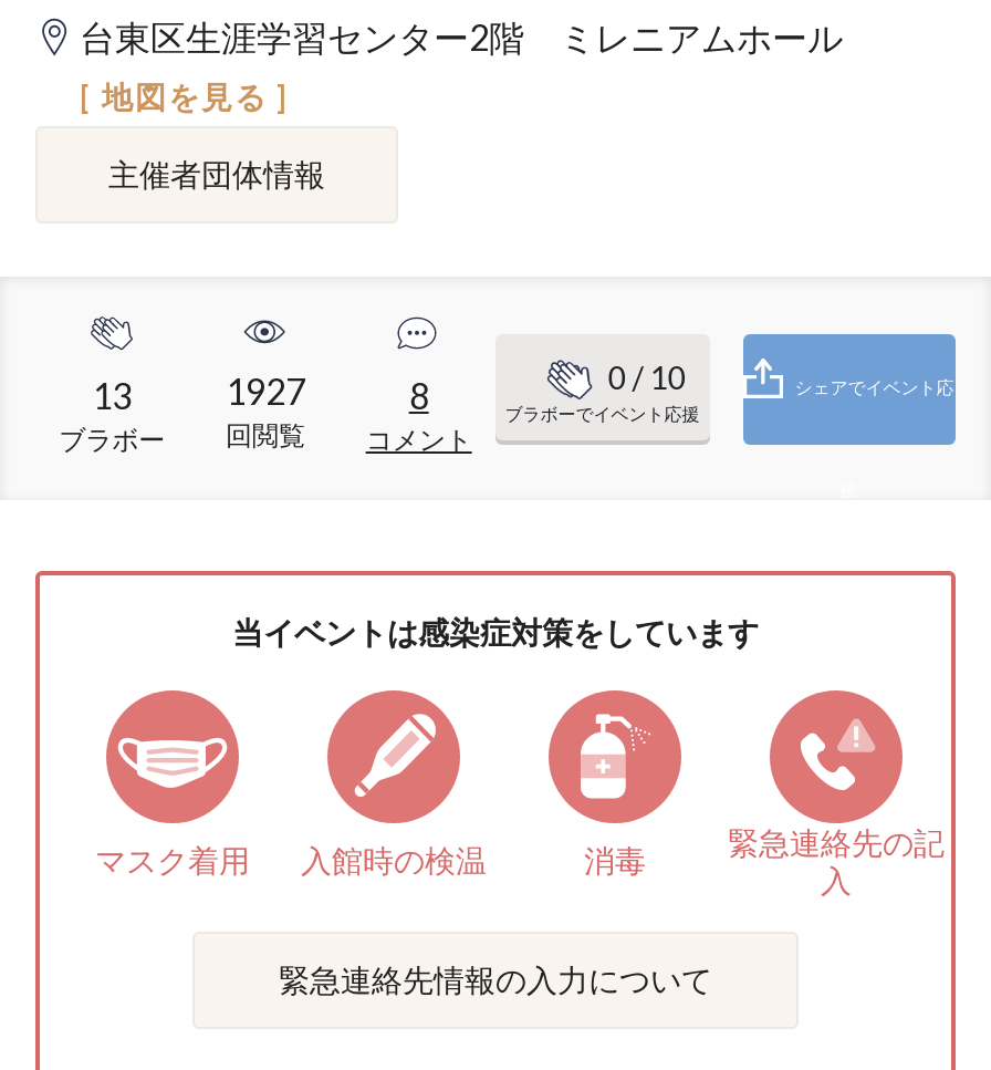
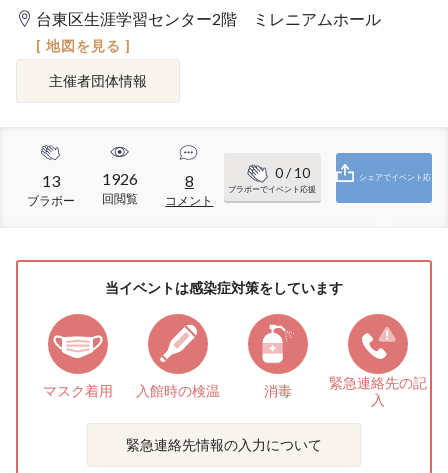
[226,370,305,412] 1927 -> [102,169,138,188] 1926

